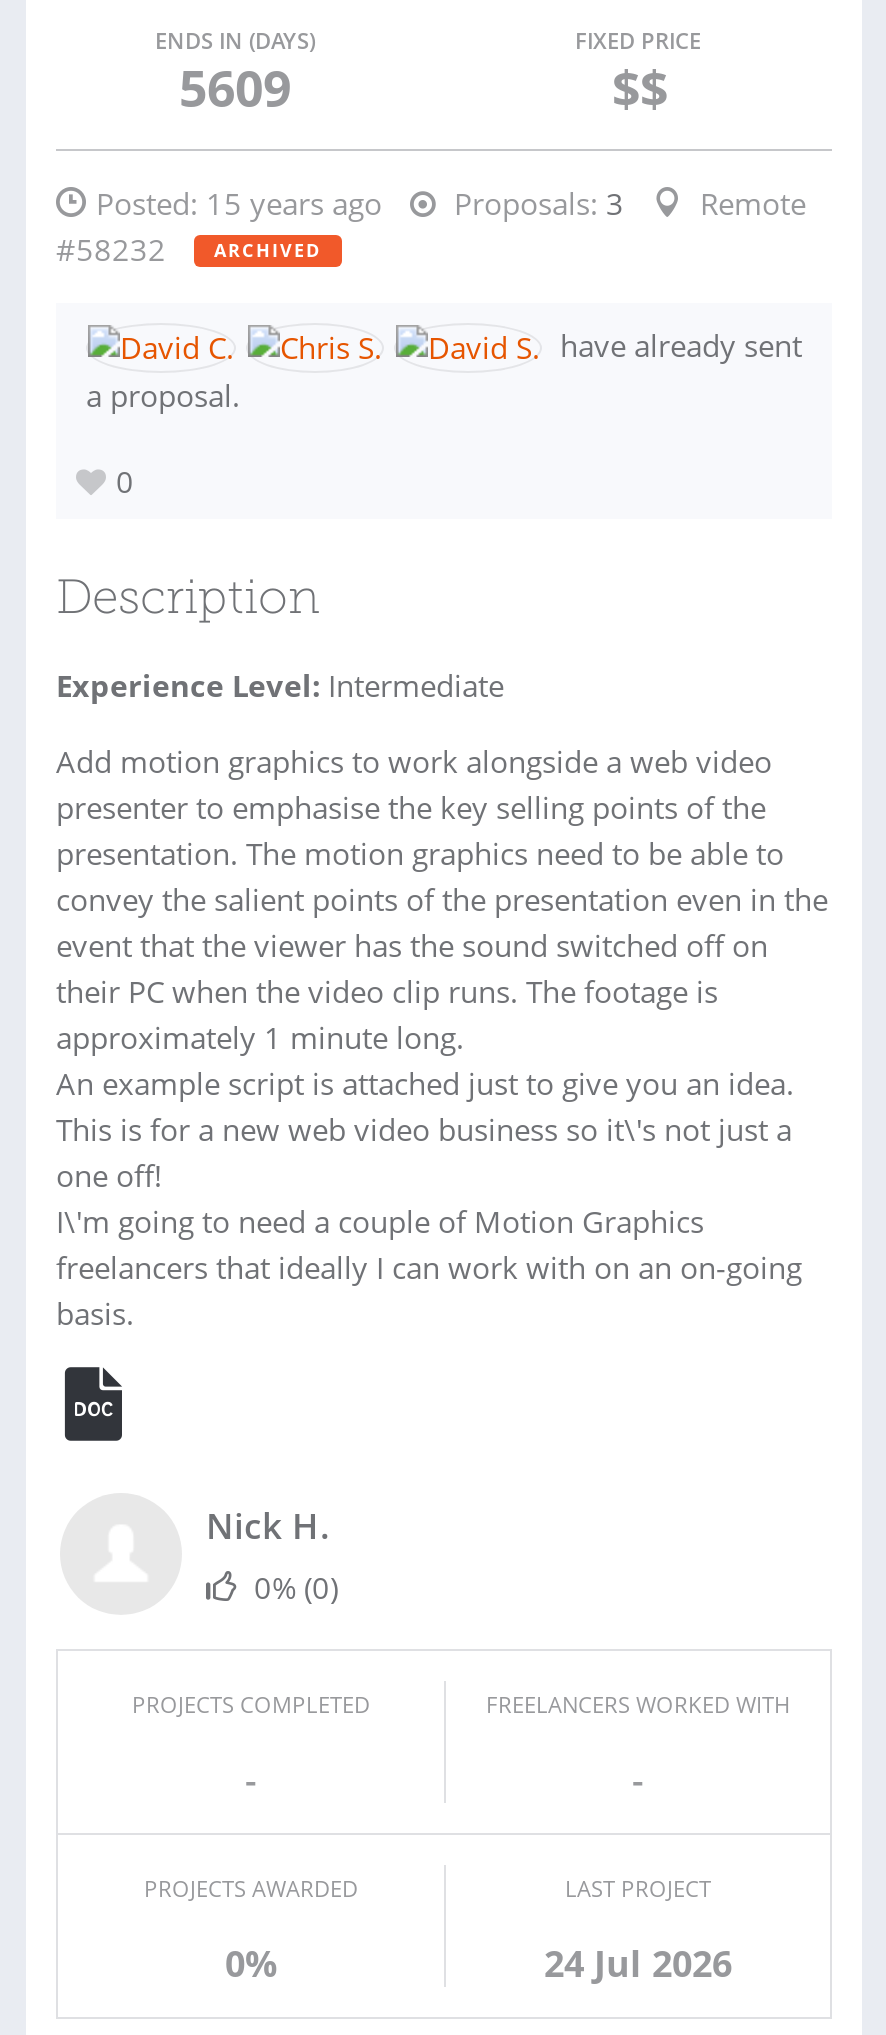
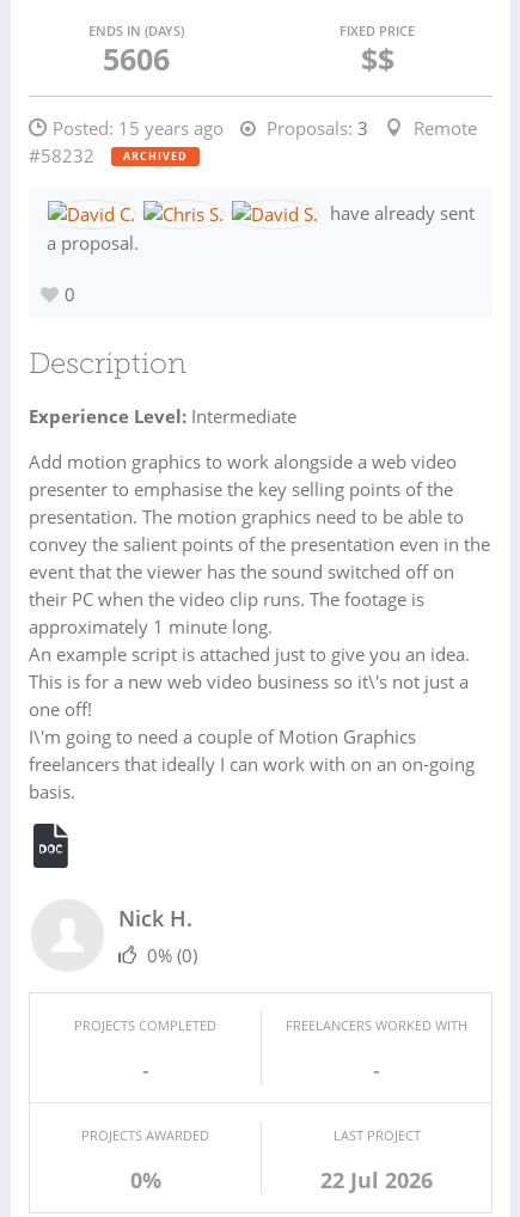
[179,53,291,121] 5609 -> [102,38,169,79] 5606
[544,1940,732,1988] 24 Jul 2026 -> [320,1166,433,1195] 22 Jul 2026

